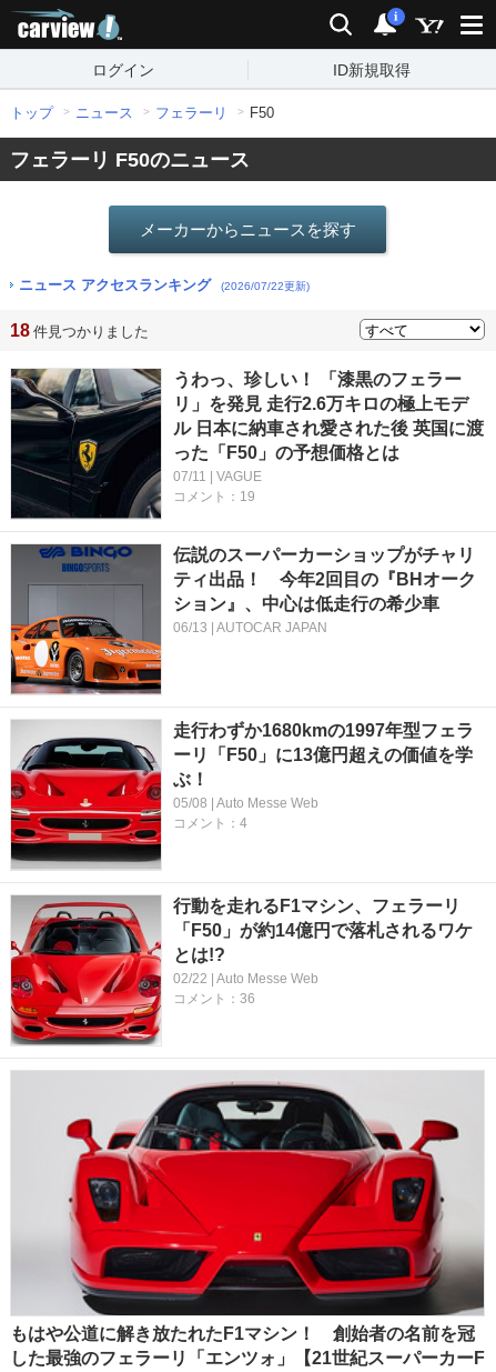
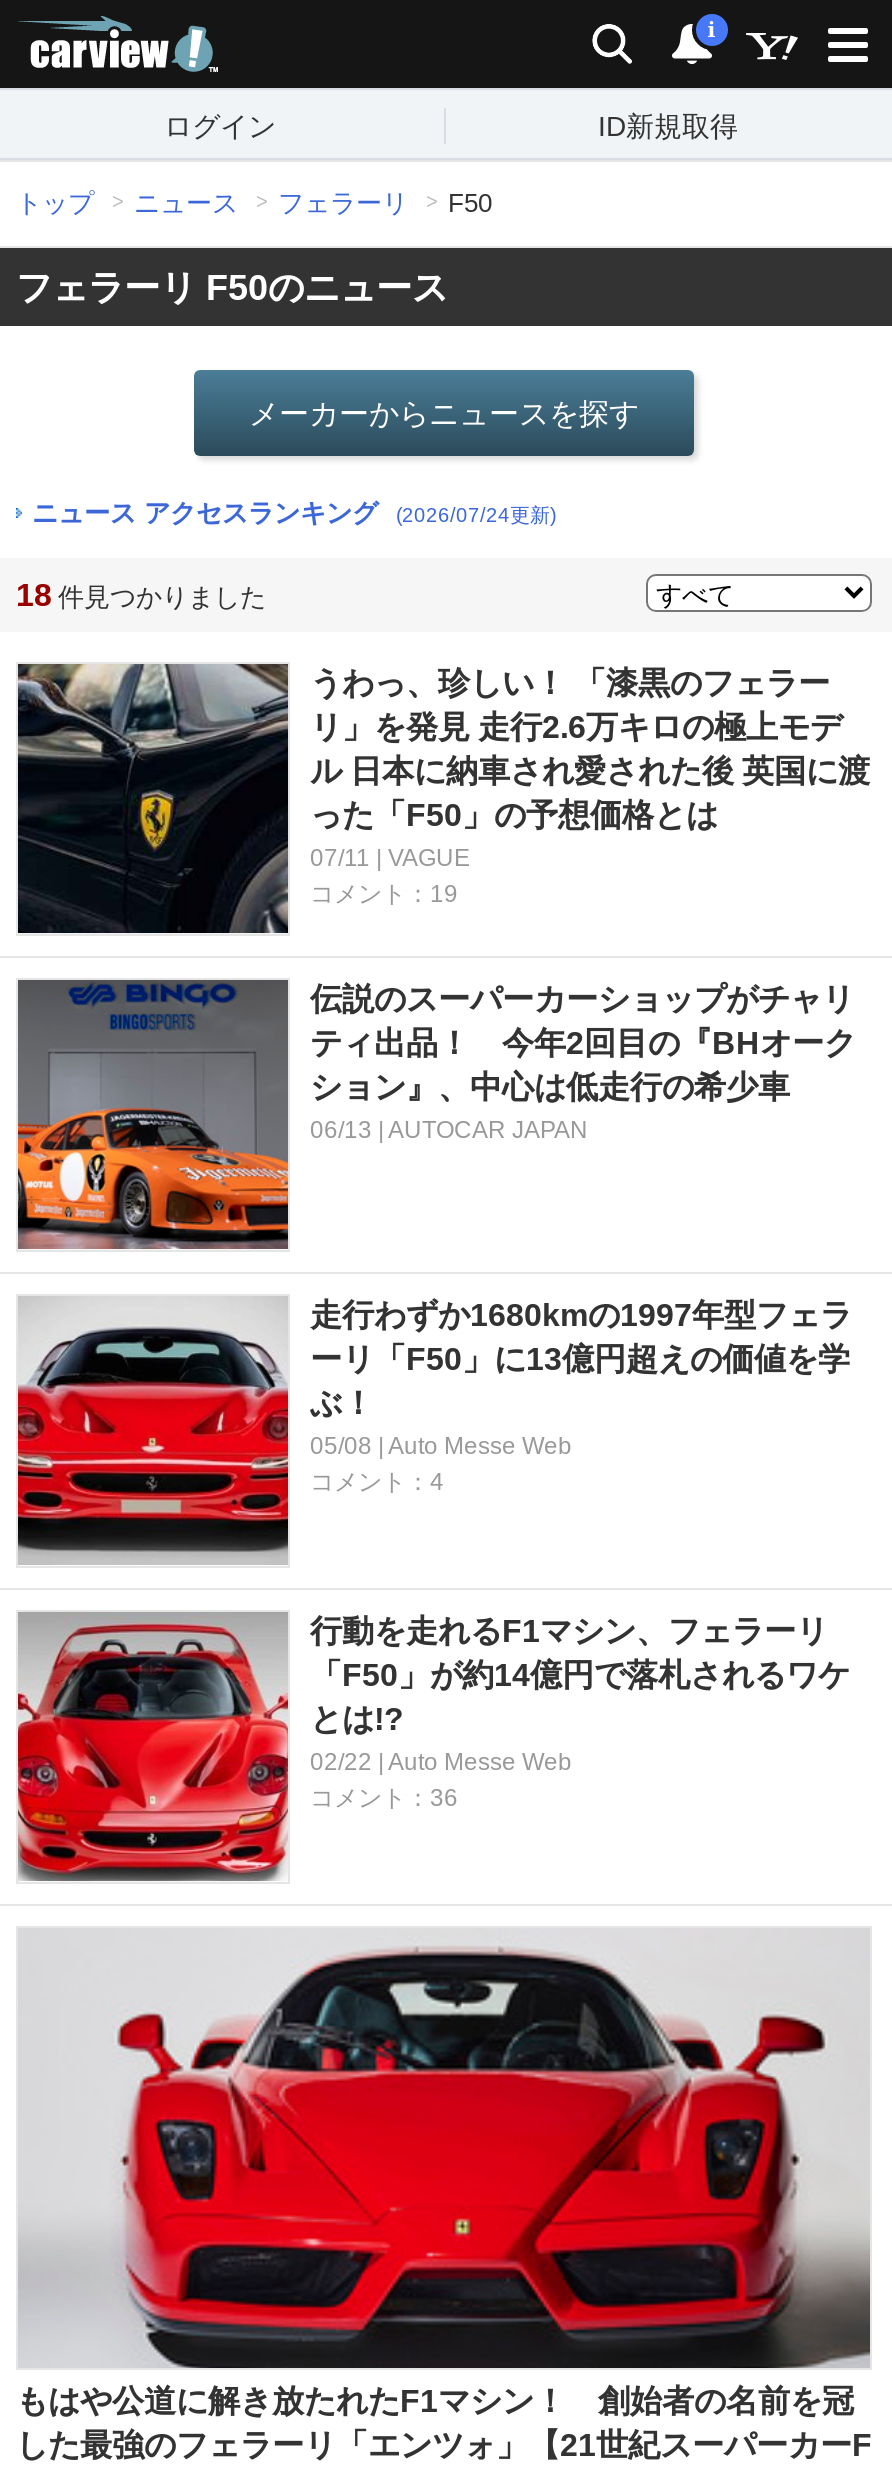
[19,277,310,293] ニュース アクセスランキング (2026/07/22更新) -> [32,498,556,528] ニュース アクセスランキング (2026/07/24更新)

